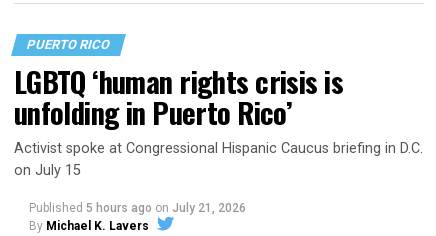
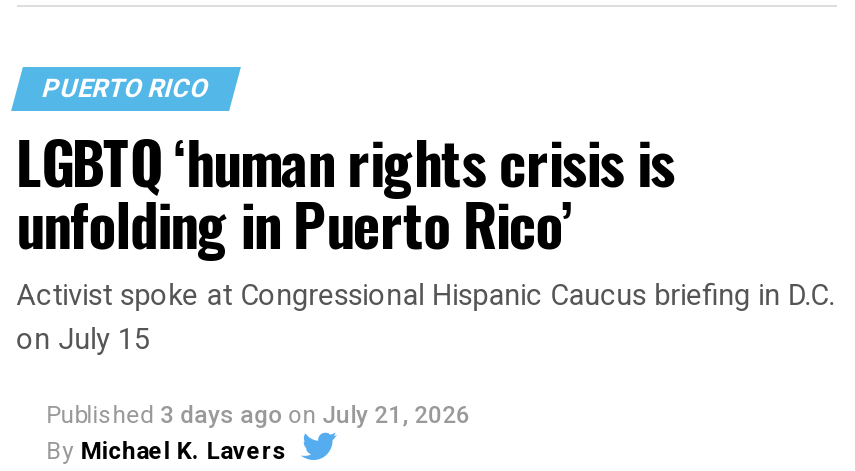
[29,201,246,215] Published 5 hours ago on July 21, 2026 -> [46,401,470,429] Published 3 days ago on July 21, 2026

